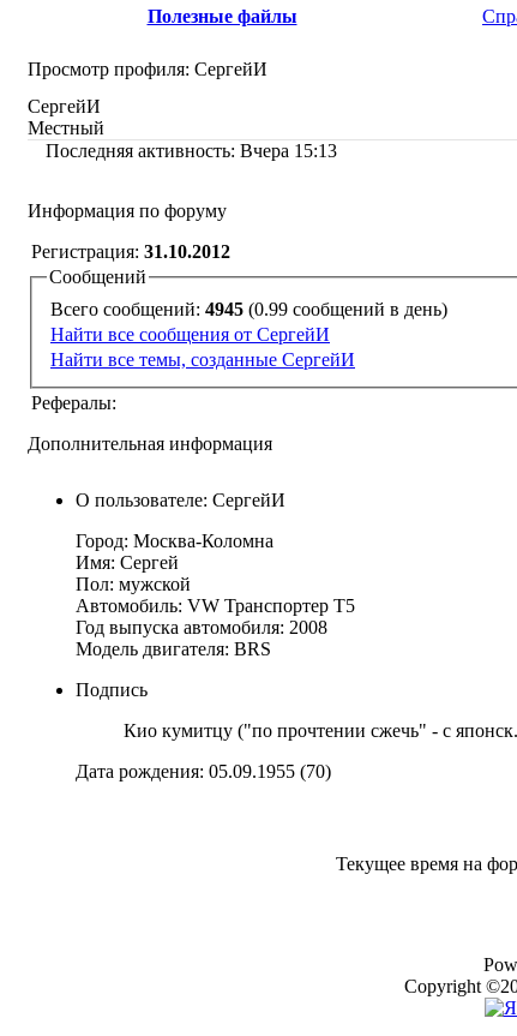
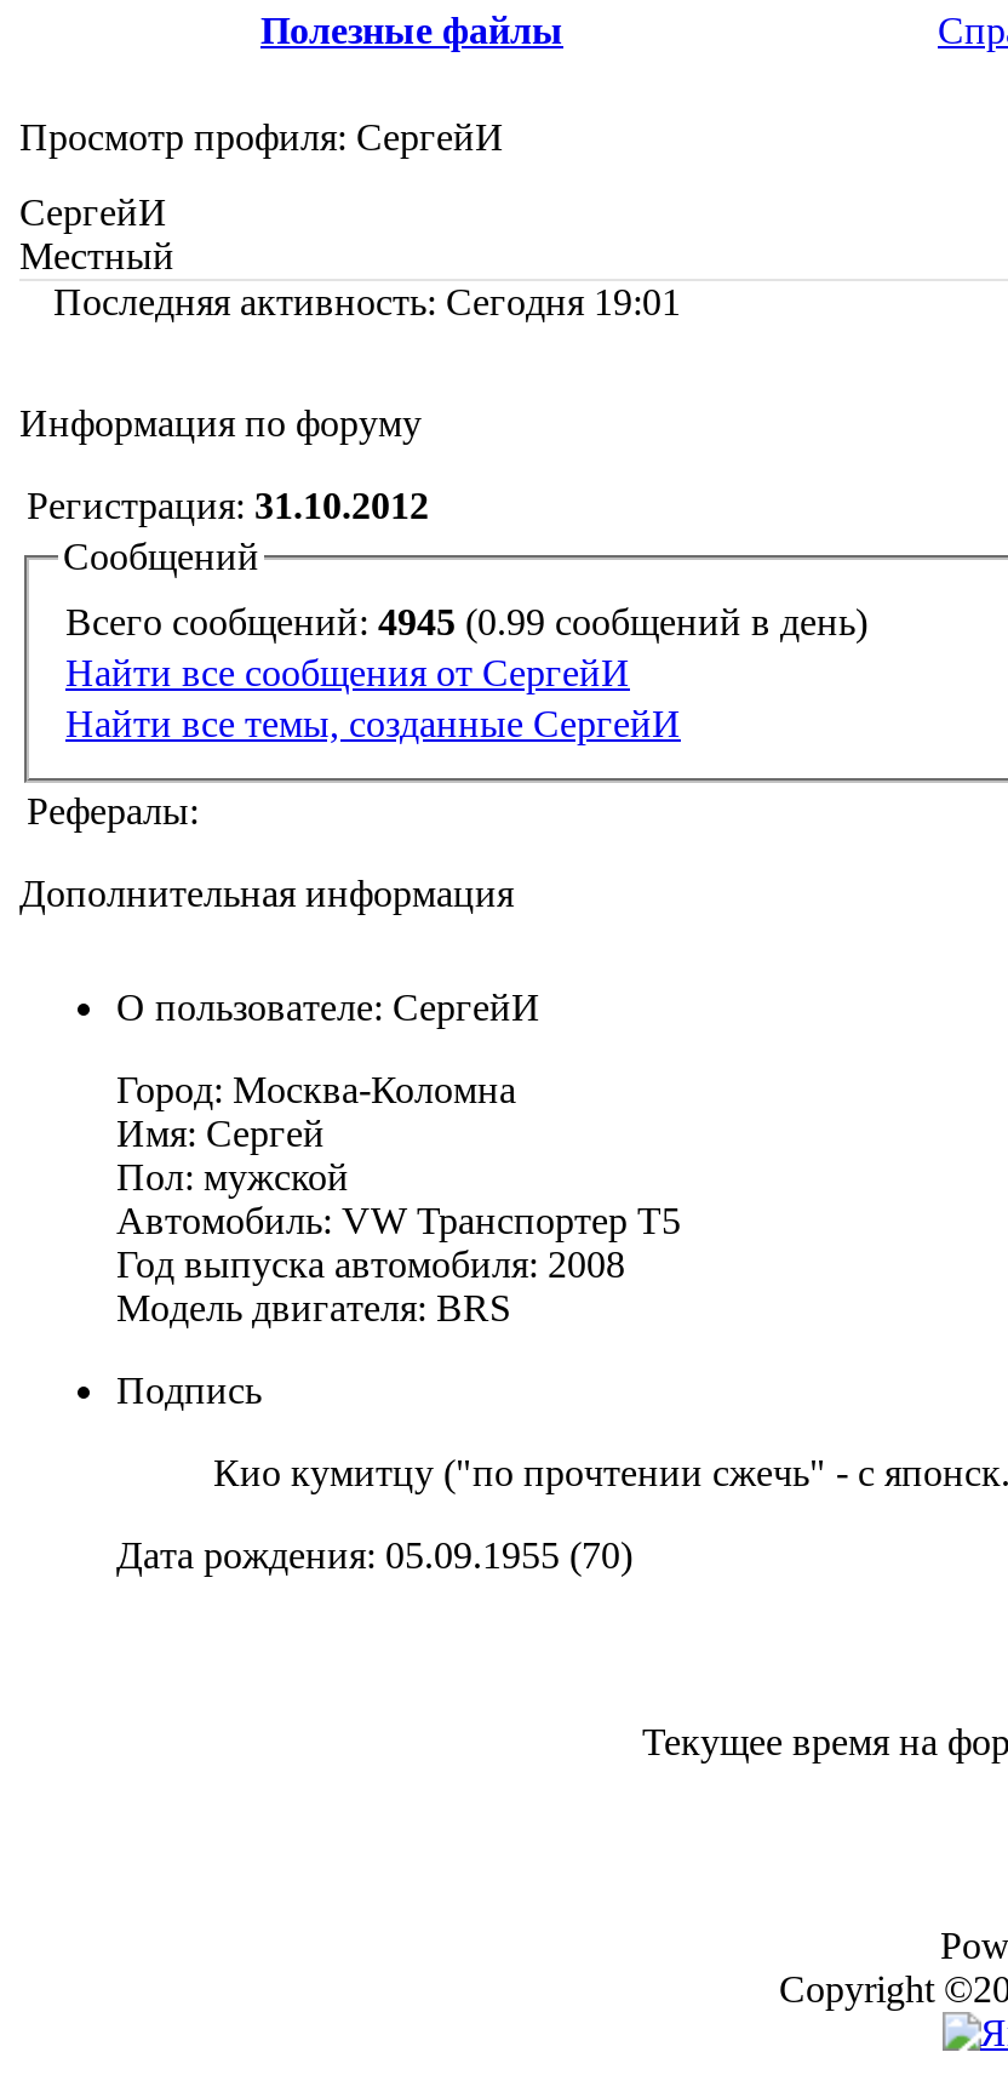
[46,140,337,161] Последняя активность: Вчера 15:13 -> [53,281,681,322] Последняя активность: Сегодня 19:01

